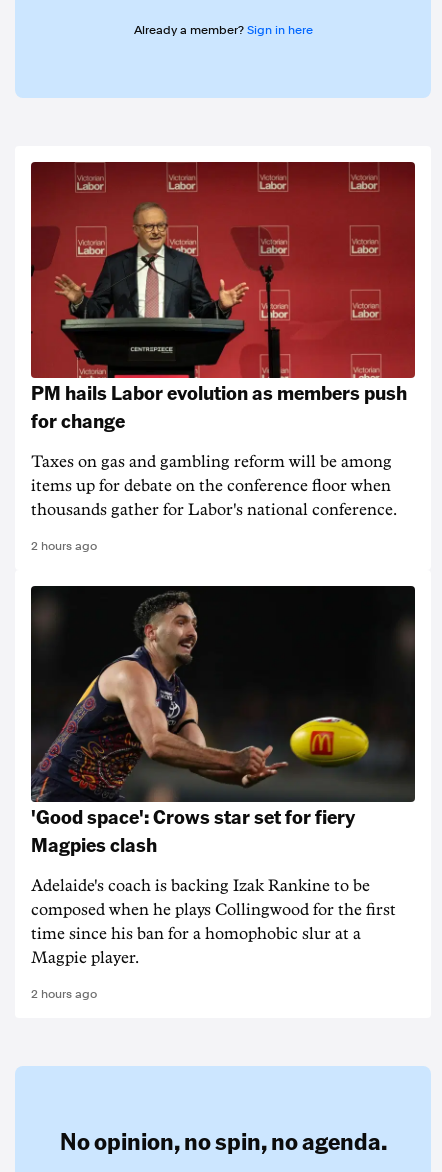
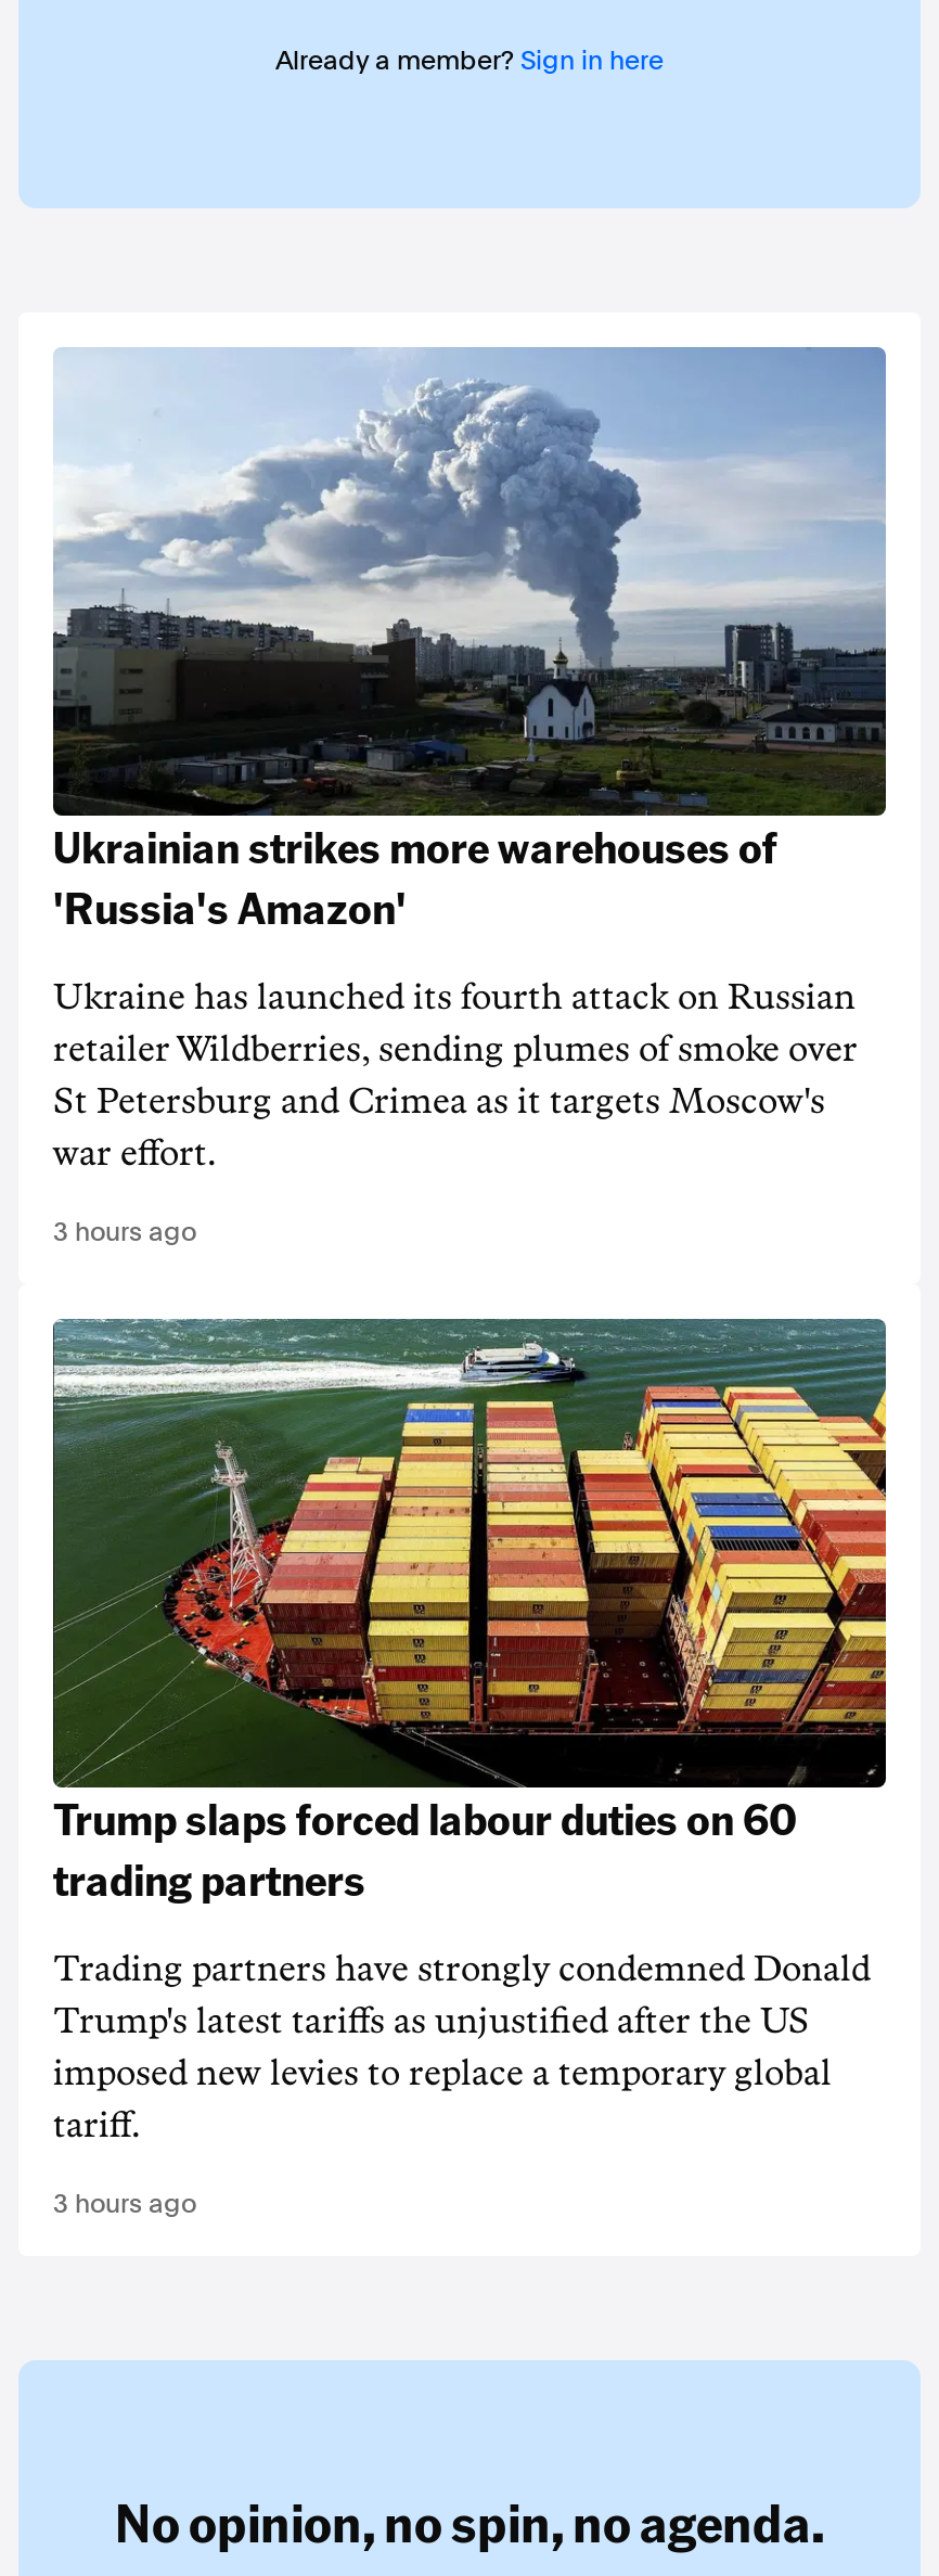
[30,161,416,553] [image] | PM hails Labor evolution as members push | for change | Taxes on gas and gambling reform will be among | items up for debate on the conference floor when | thousands gather for Labor's national conference. | 2 hours ago -> [51,345,888,1247] [image] | Ukrainian strikes more warehouses of | 'Russia's Amazon' | Ukraine has launched its fourth attack on Russian | retailer Wildberries, sending plumes of smoke over | St Petersburg and Crimea as it targets Moscow's | war effort. | 3 hours ago
[30,585,416,1001] [image] | 'Good space': Crows star set for fiery | Magpies clash | Adelaide's coach is backing Izak Rankine to be | composed when he plays Collingwood for the first | time since his ban for a homophobic slur at a | Magpie player. | 2 hours ago -> [53,1317,888,2219] [image] | Trump slaps forced labour duties on 60 | trading partners | Trading partners have strongly condemned Donald | Trump's latest tariffs as unjustified after the US | imposed new levies to replace a temporary global | tariff. | 3 hours ago

